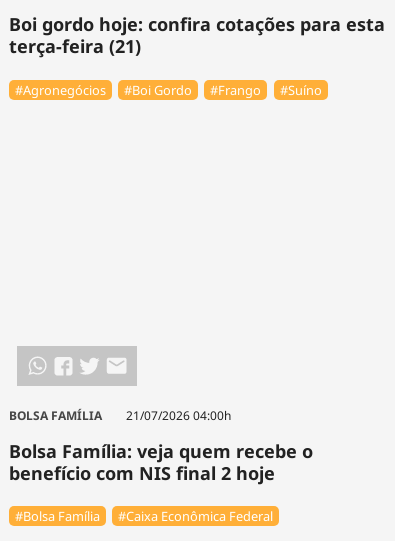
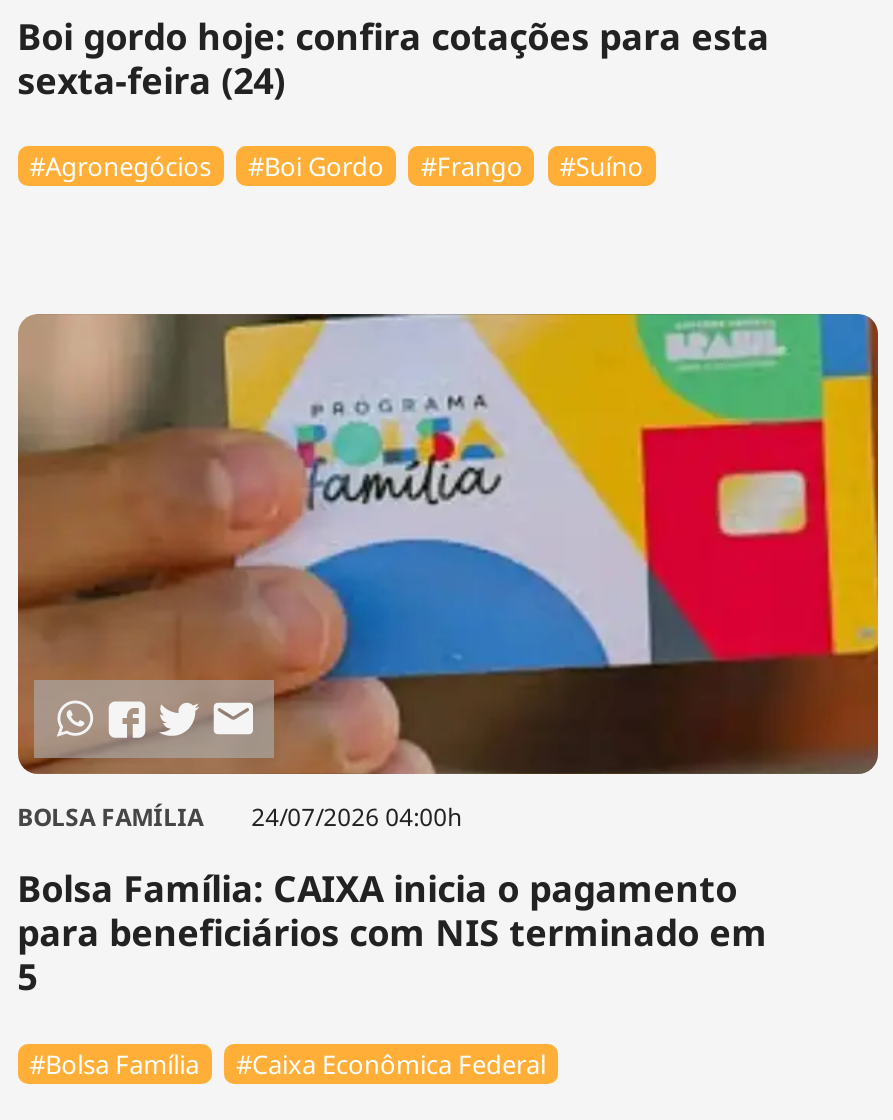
[9,34,141,58] terça-feira (21) -> [17,55,285,103] sexta-feira (24)
none -> [16,311,880,777] [image]
[9,407,231,424] BOLSA FAMÍLIA 21/07/2026 04:00h -> [17,800,461,834] BOLSA FAMÍLIA 24/07/2026 04:00h
[9,439,313,485] Bolsa Família: veja quem recebe o | benefício com NIS final 2 hoje -> [17,864,767,1000] Bolsa Família: CAIXA inicia o pagamento | para beneficiários com NIS terminado em | 5

